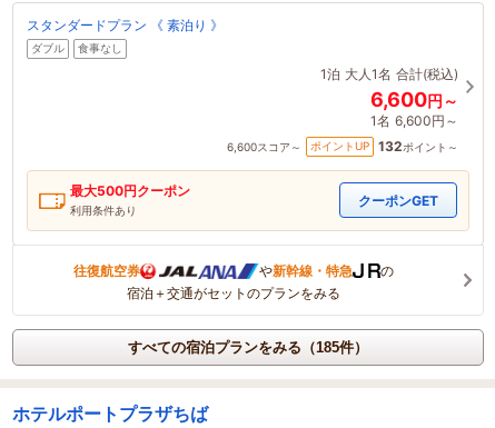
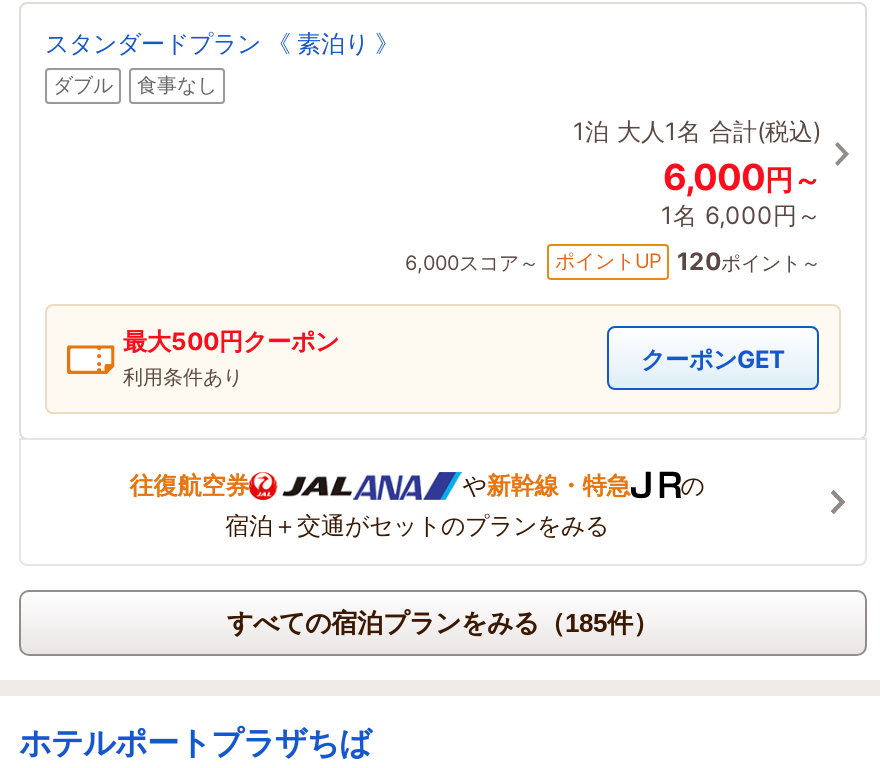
[370,87,458,111] 6,600円～ -> [663,155,821,197] 6,000円～
[370,112,458,129] 1名 6,600円～ -> [661,199,821,229] 1名 6,000円～
[227,140,301,153] 6,600スコア～ -> [405,249,539,273] 6,000スコア～
[378,138,458,154] 132ポイント～ -> [677,245,821,275] 120ポイント～

